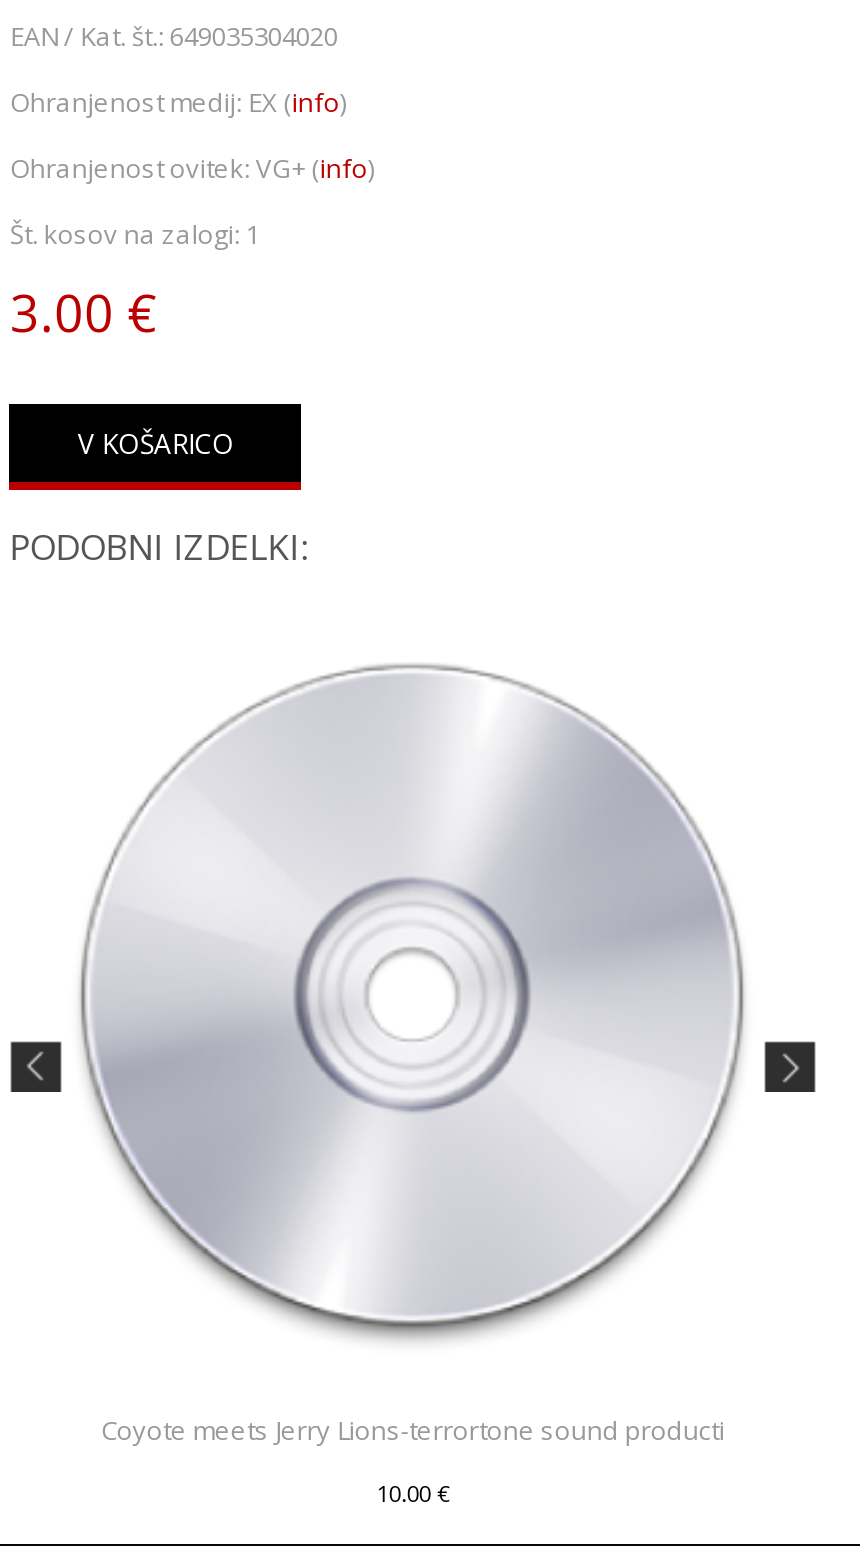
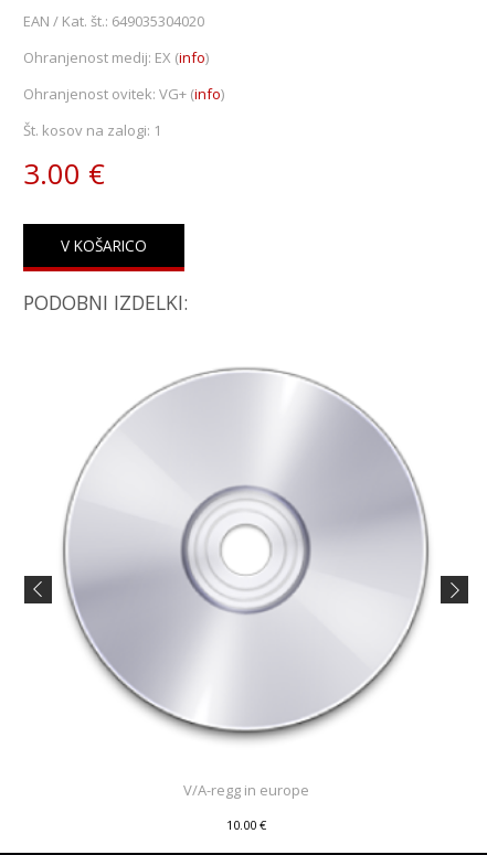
[101,1413,725,1449] Coyote meets Jerry Lions-terrortone sound producti -> [183,781,309,800] V/A-regg in europe

